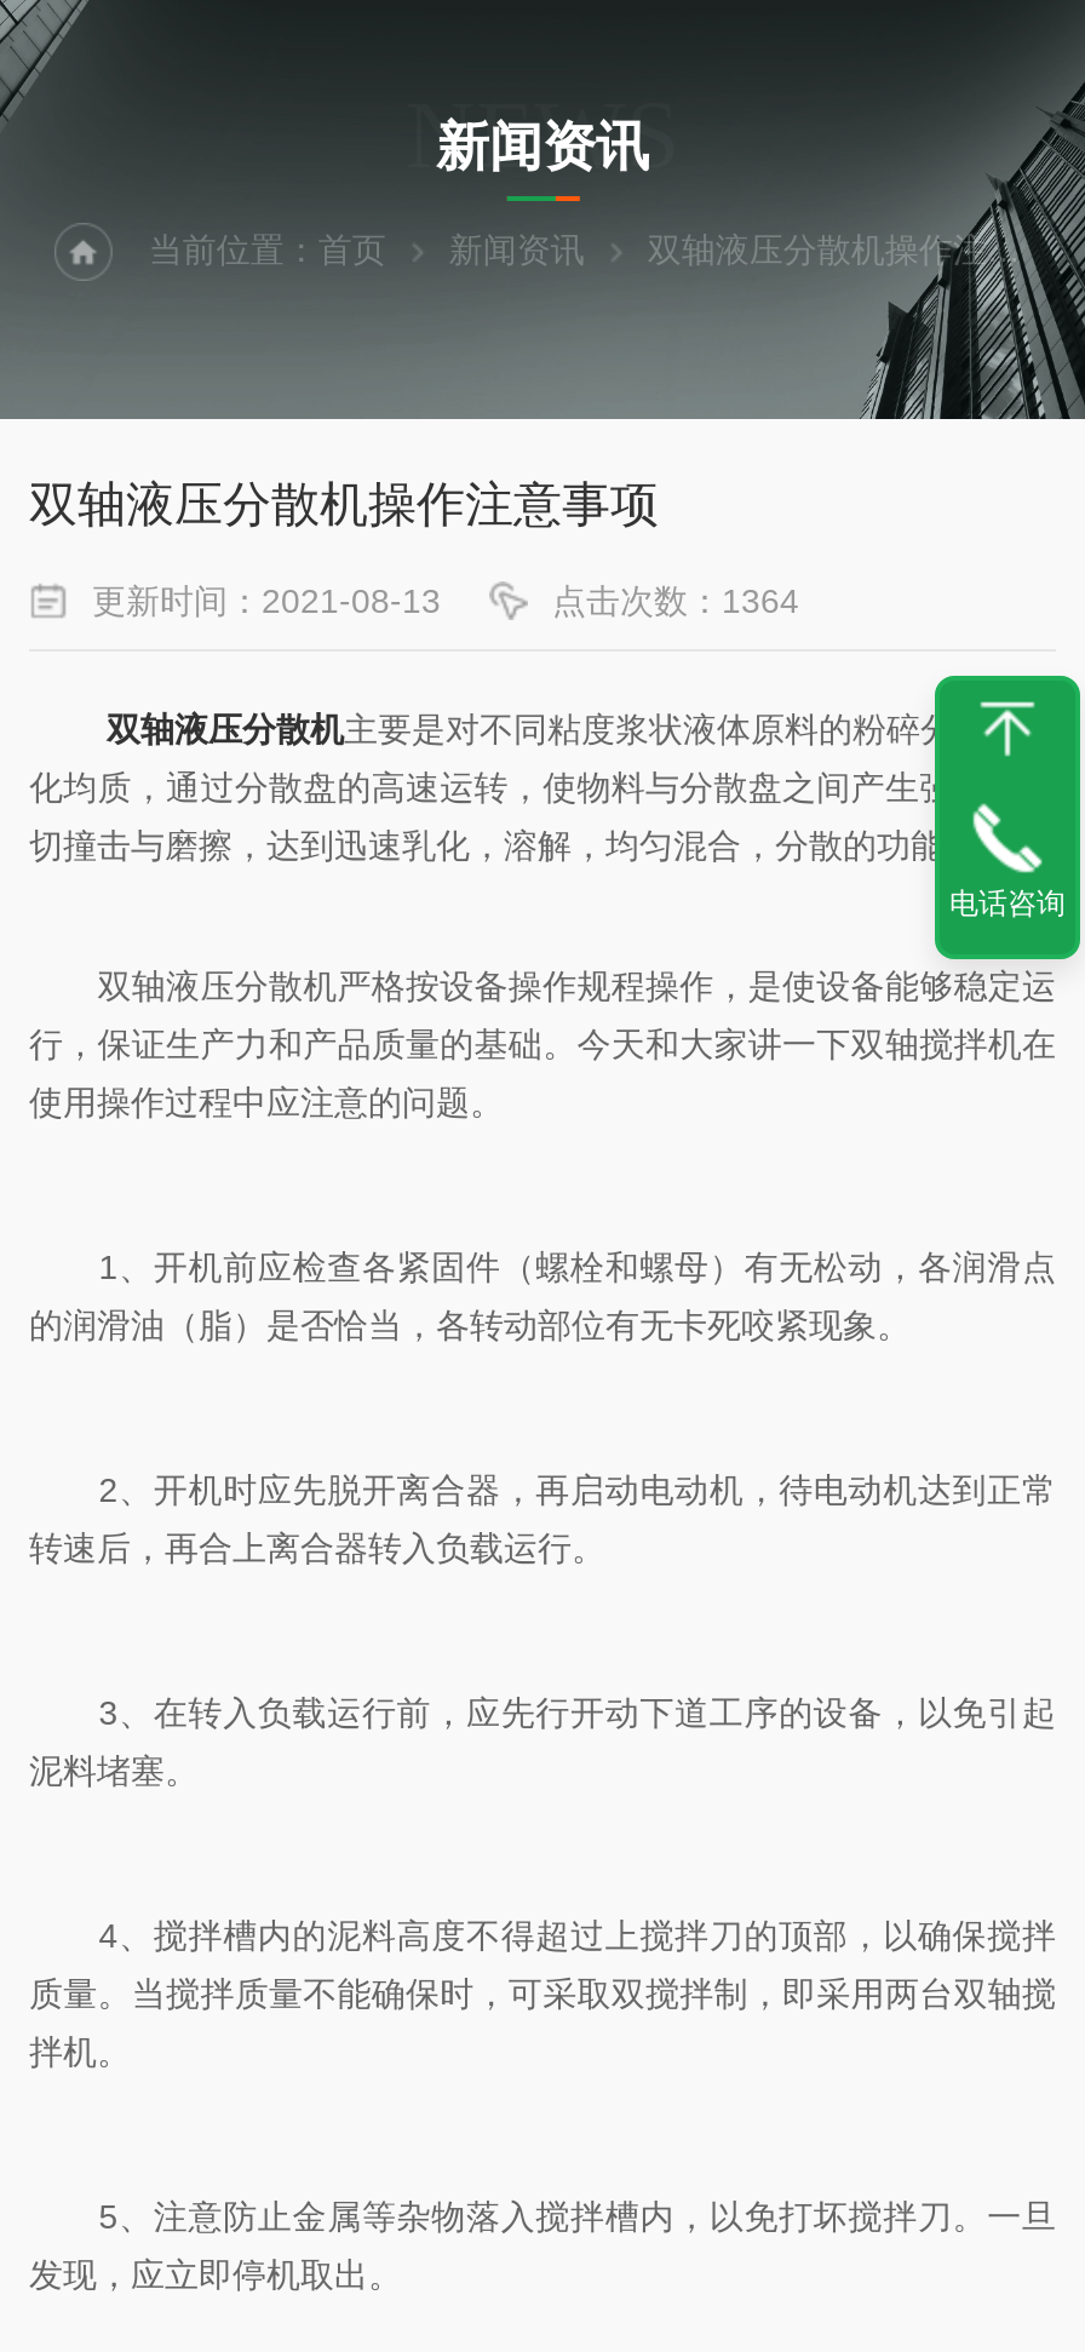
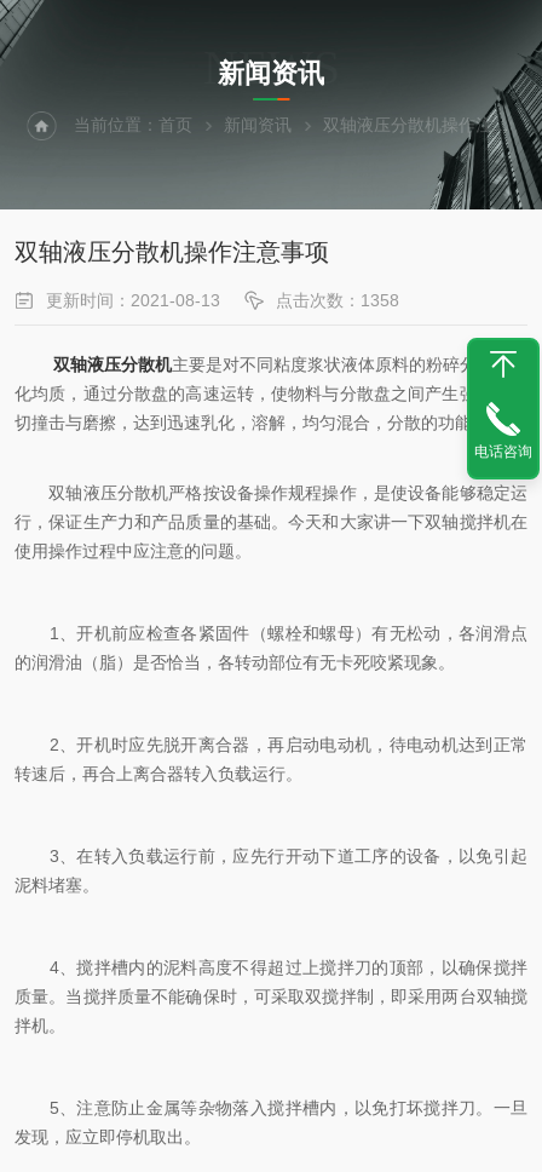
[552,581,799,620] 点击次数：1364 -> [276,291,399,310] 点击次数：1358

